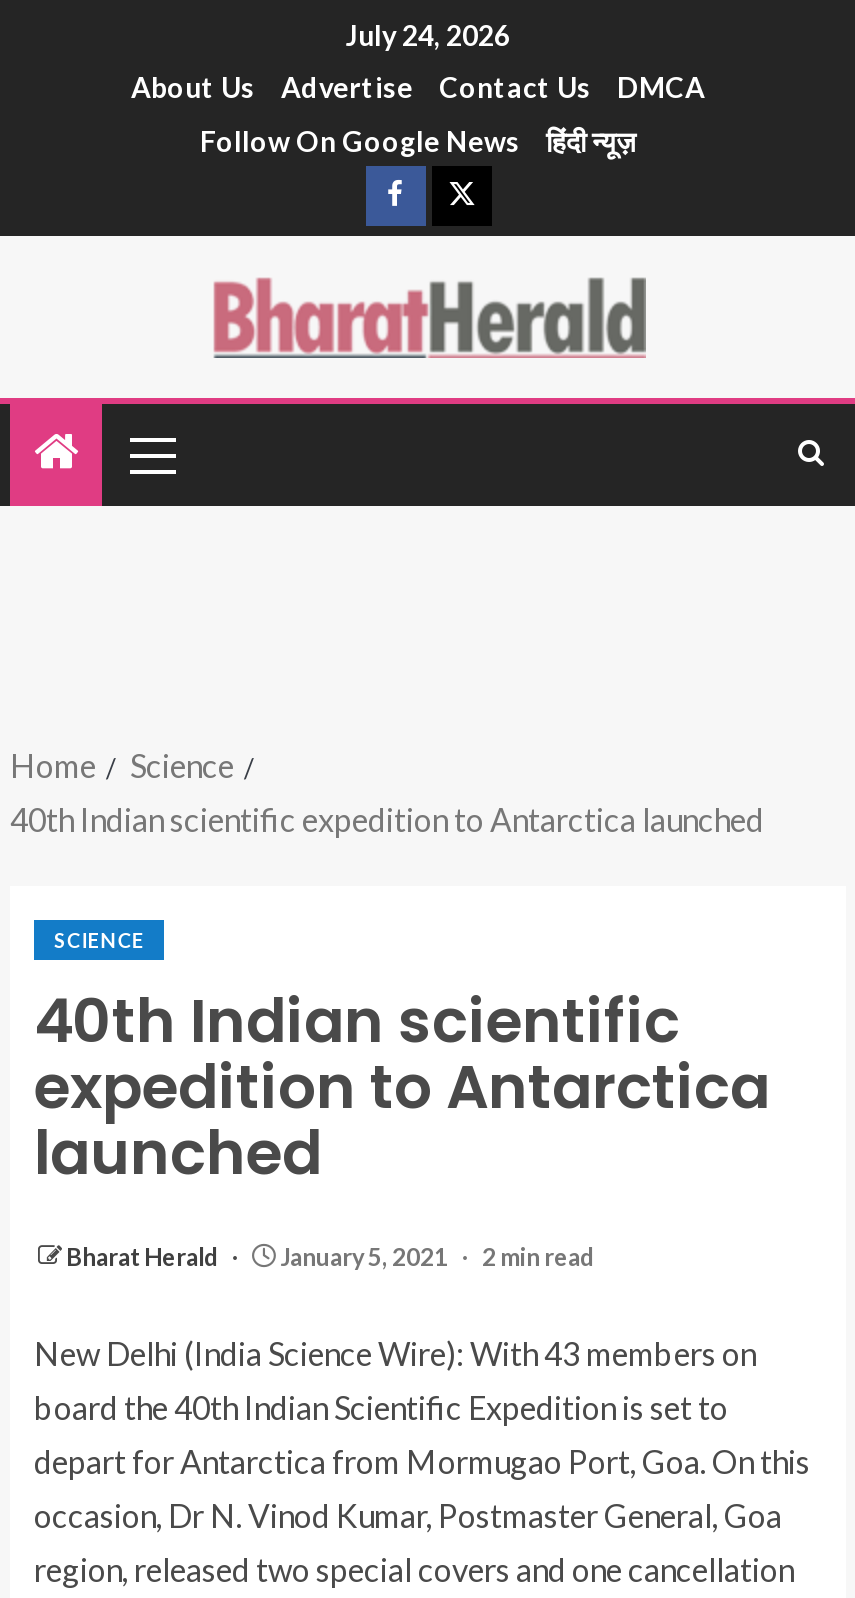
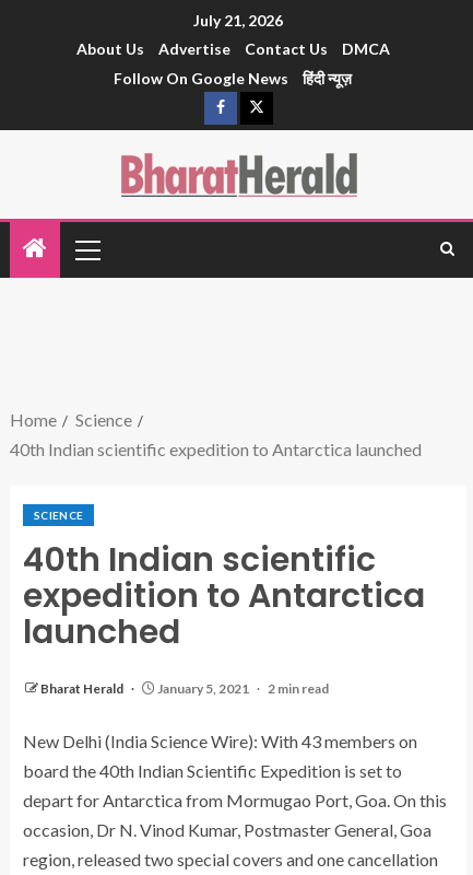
[346,19,510,53] July 24, 2026 -> [193,11,283,30] July 21, 2026

